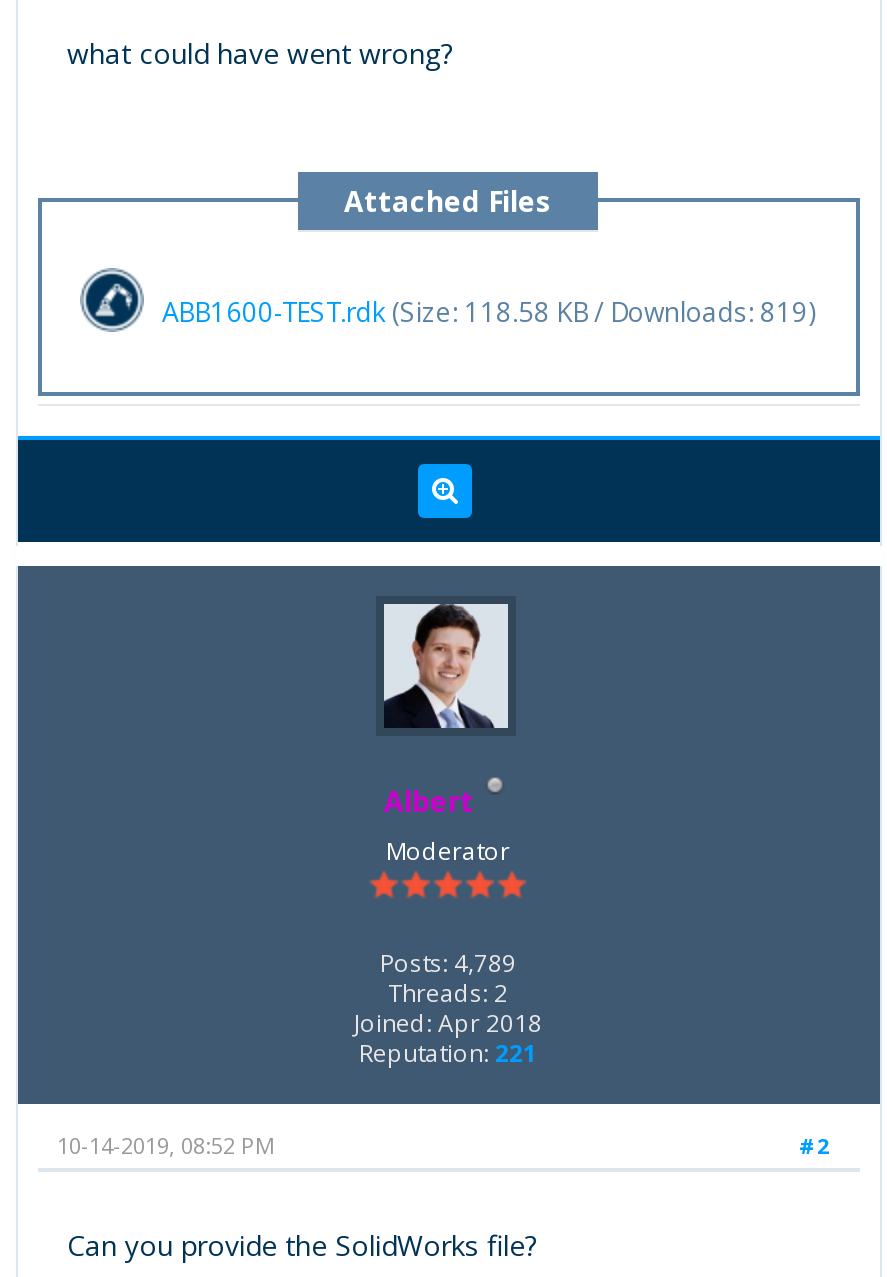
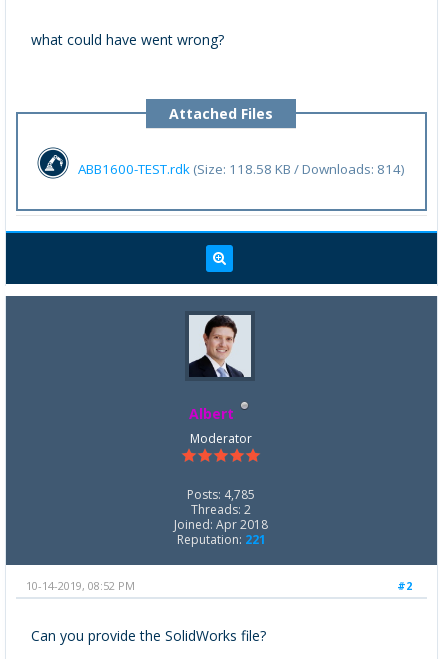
[162,294,816,330] ABB1600-TEST.rdk (Size: 118.58 KB / Downloads: 819) -> [78,160,405,178] ABB1600-TEST.rdk (Size: 118.58 KB / Downloads: 814)
[380,946,516,980] Posts: 4,789 -> [187,486,255,503] Posts: 4,785

